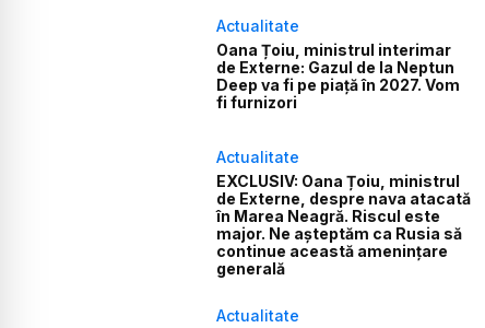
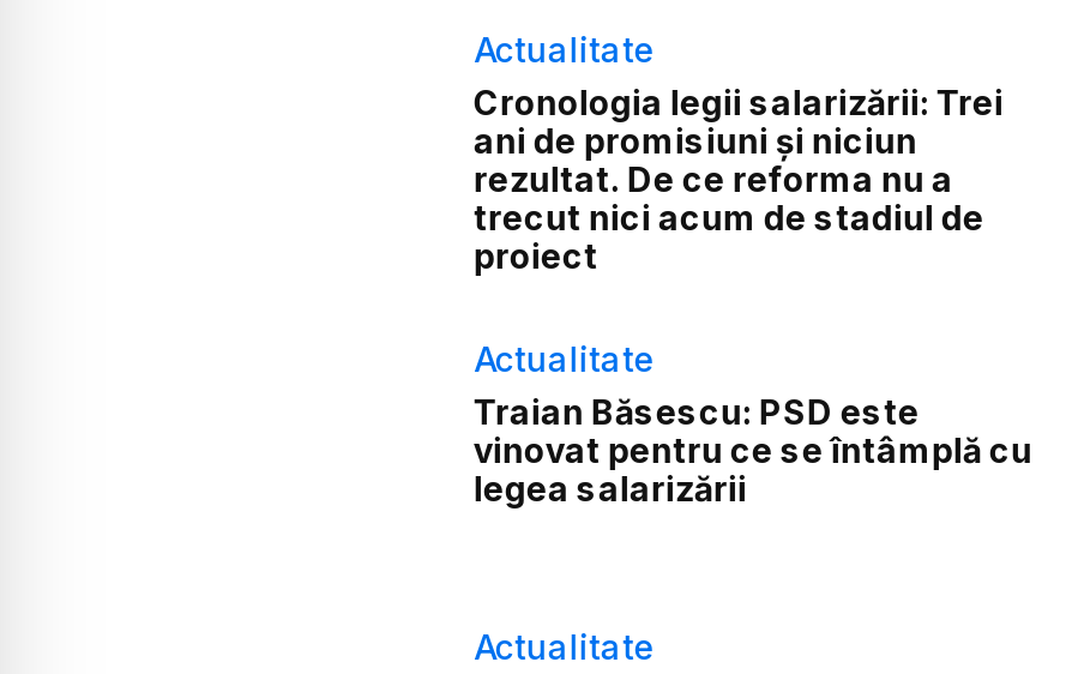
[217,40,460,111] Oana Țoiu, ministrul interimar | de Externe: Gazul de la Neptun | Deep va fi pe piață în 2027. Vom | fi furnizori -> [473,81,1003,275] Cronologia legii salarizării: Trei | ani de promisiuni și niciun | rezultat. De ce reforma nu a | trecut nici acum de stadiul de | proiect
[217,172,471,278] EXCLUSIV: Oana Țoiu, ministrul | de Externe, despre nava atacată | în Marea Neagră. Riscul este | major. Ne așteptăm ca Rusia să | continue această amenințare | generală -> [473,390,1032,508] Traian Băsescu: PSD este | vinovat pentru ce se întâmplă cu | legea salarizării

